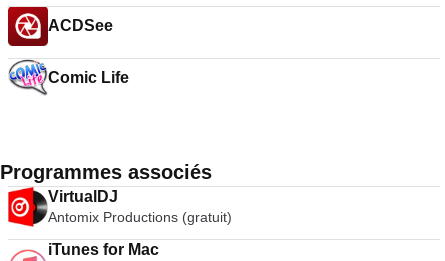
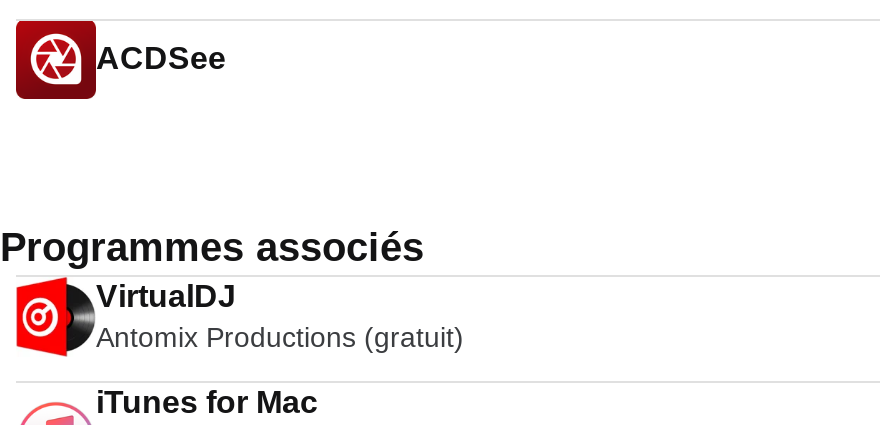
[8,59,129,96] [image] | Comic Life -> none

